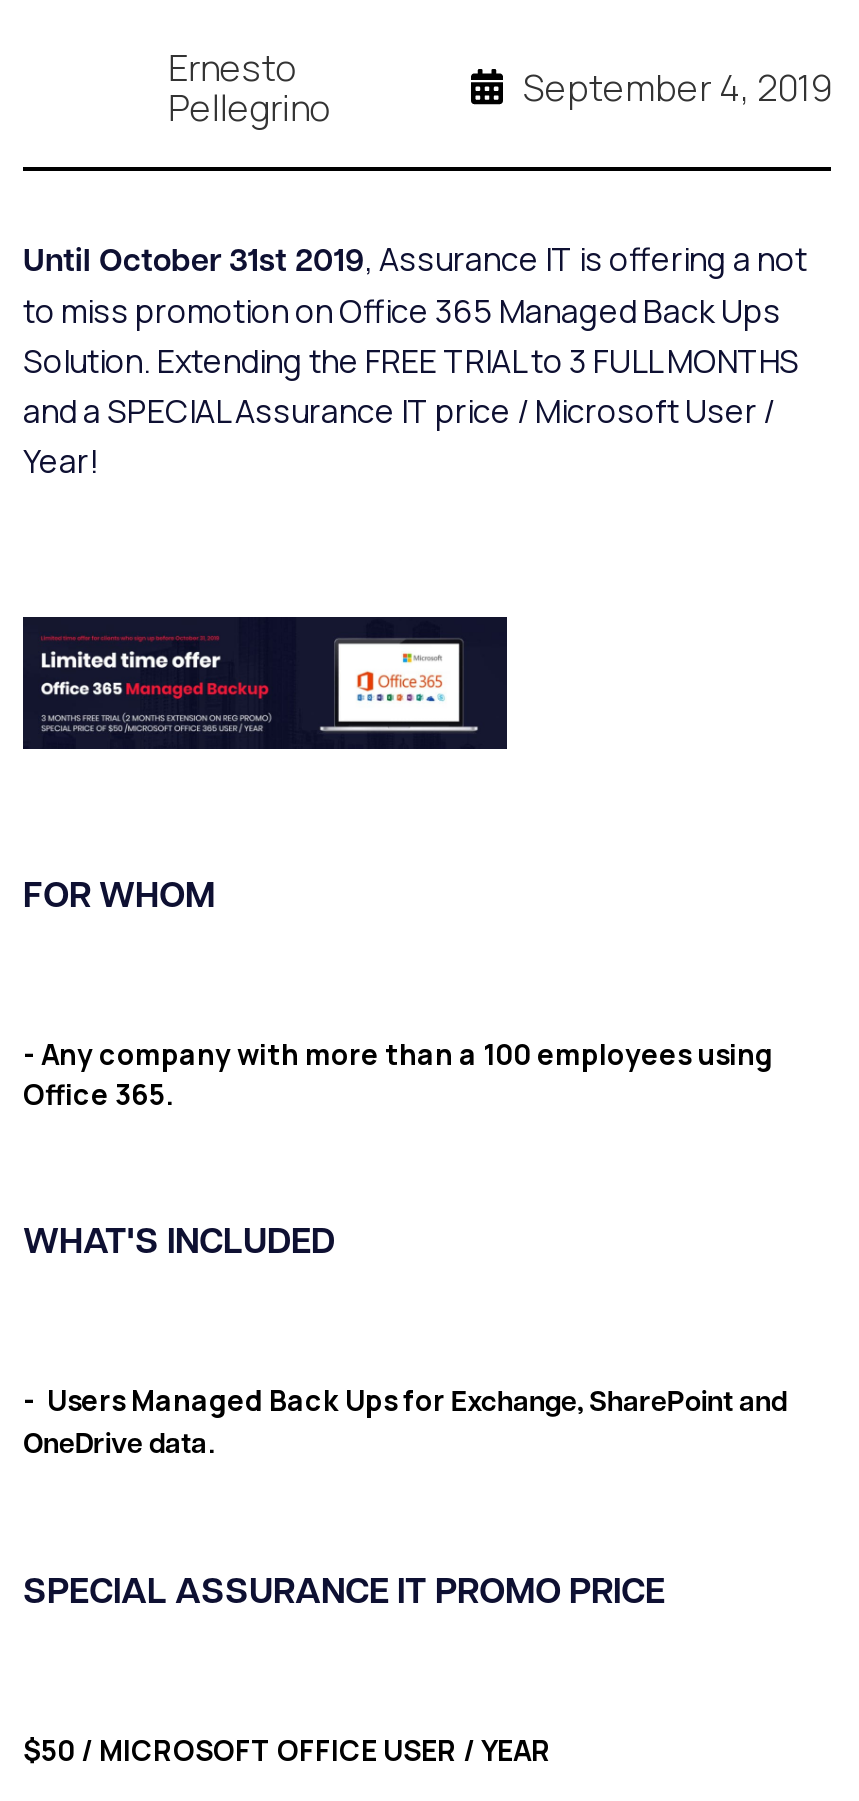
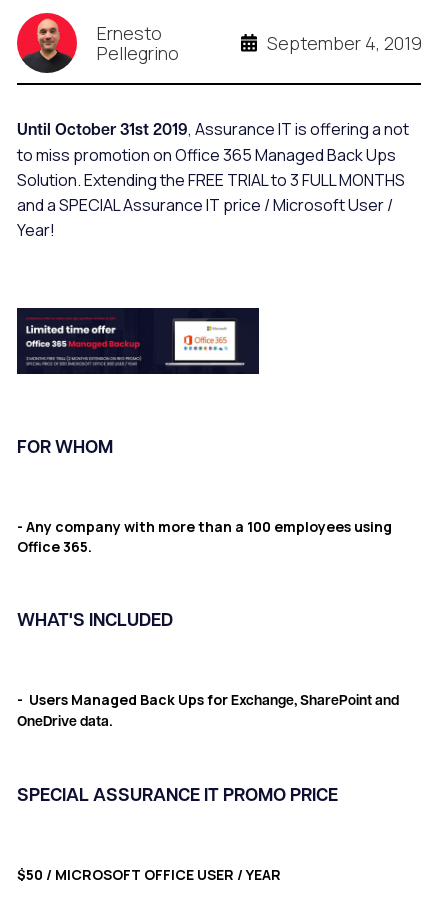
none -> [16,12,75,74] [image]

